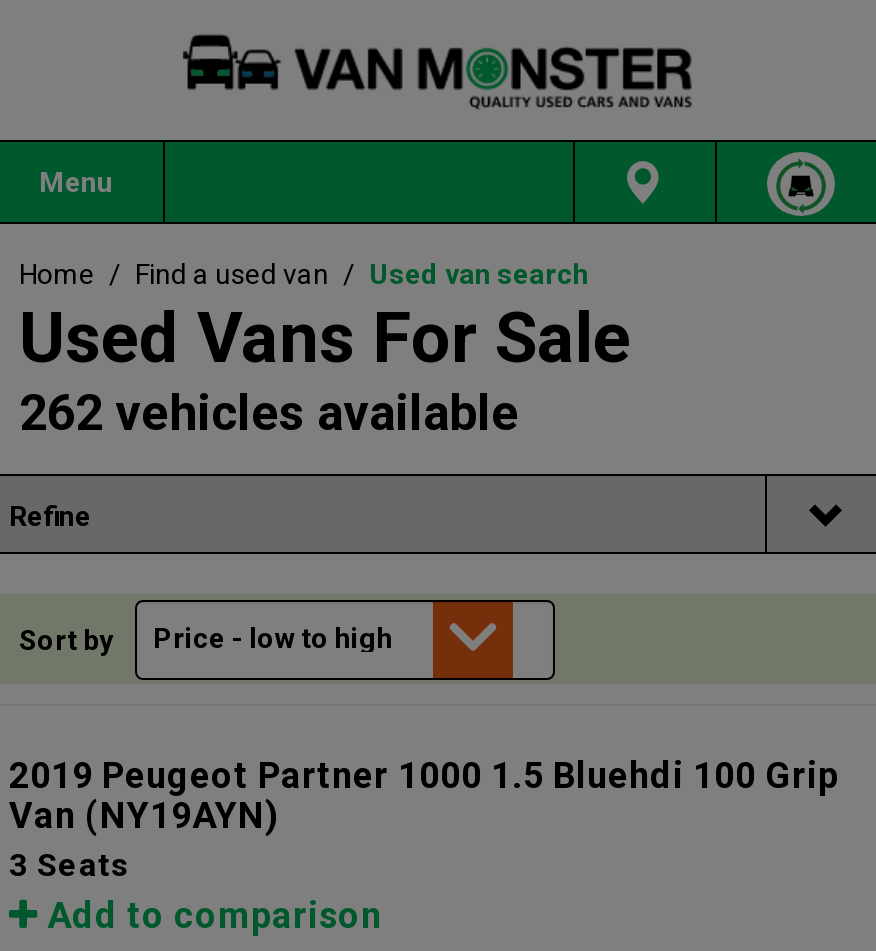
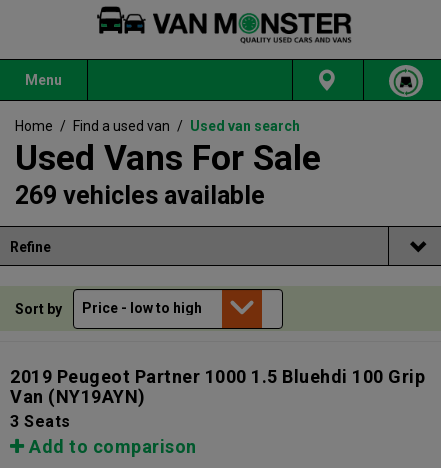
[19,384,519,442] 262 vehicles available -> [15,181,265,210] 269 vehicles available

